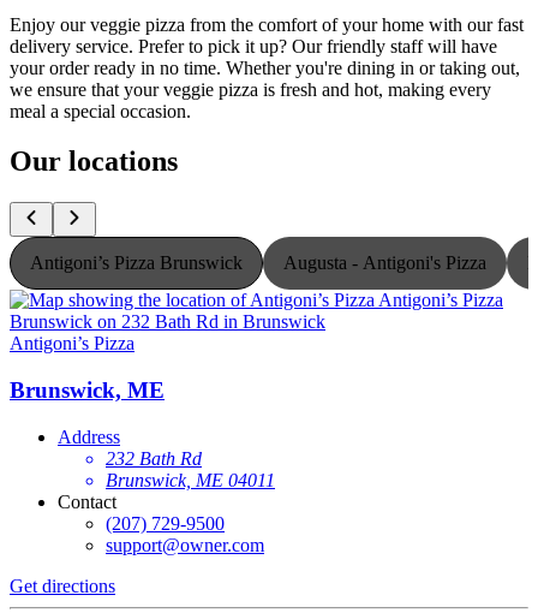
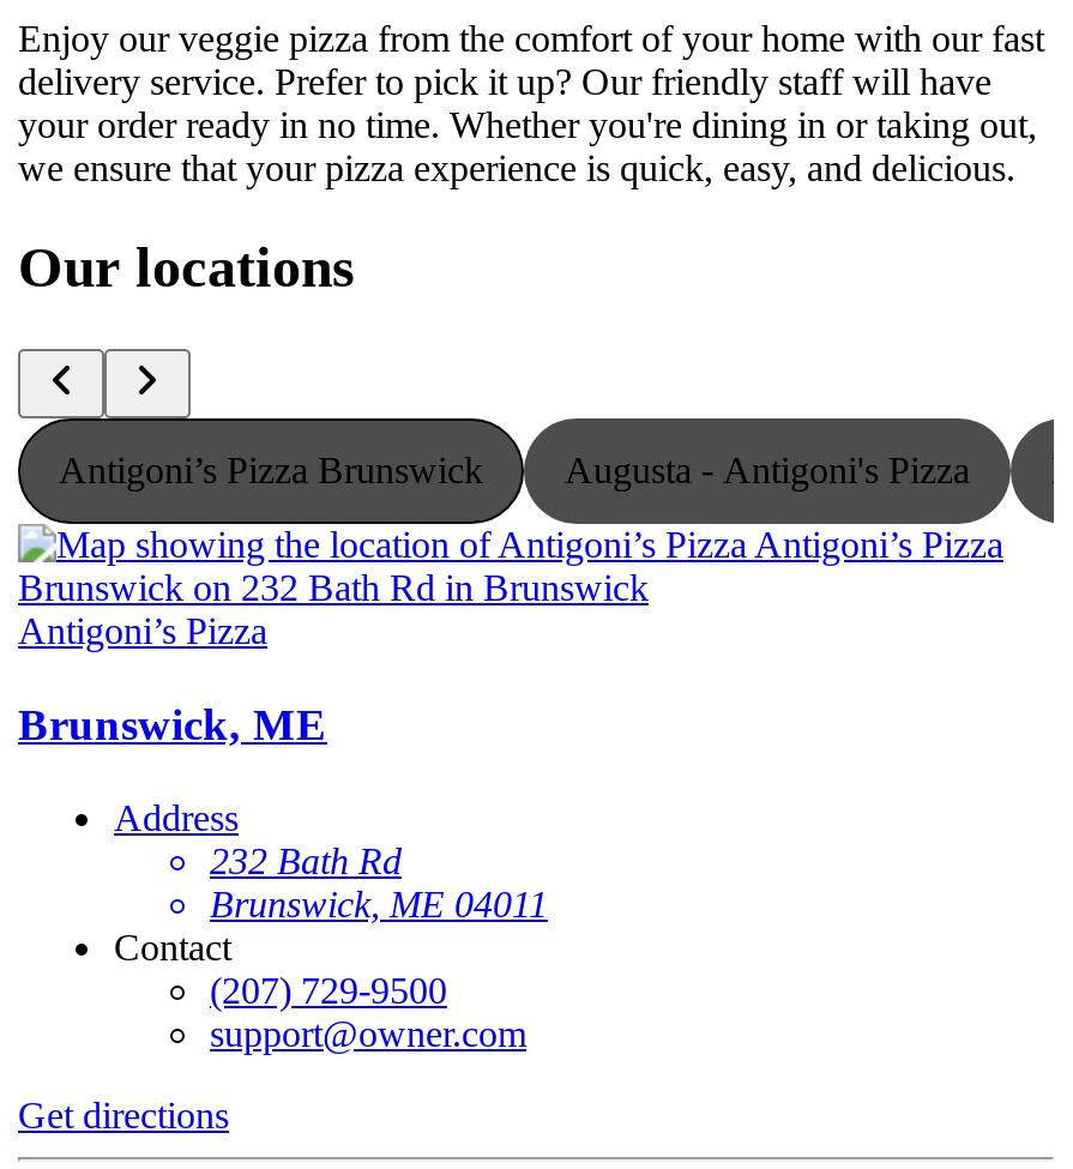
[10,79,491,121] we ensure that your veggie pizza is fresh and hot, making every | meal a special occasion. -> [18,146,1015,187] we ensure that your pizza experience is quick, easy, and delicious.

